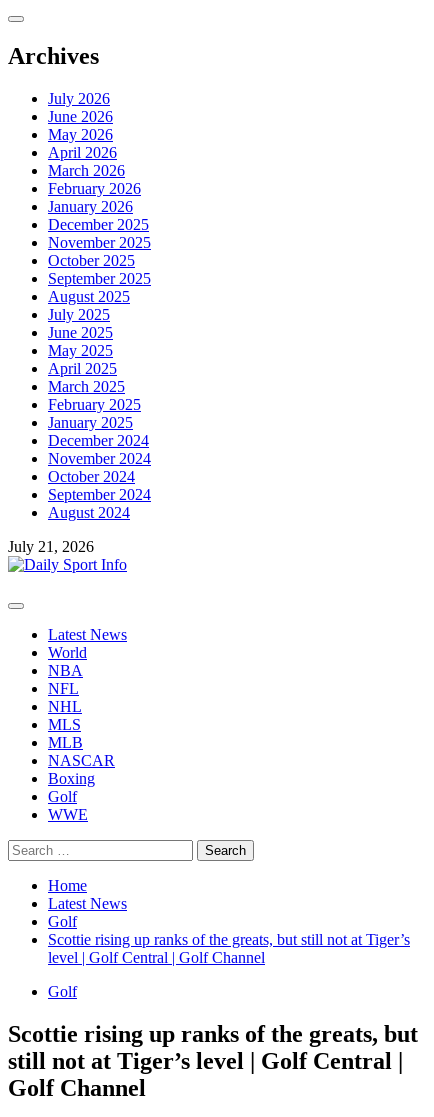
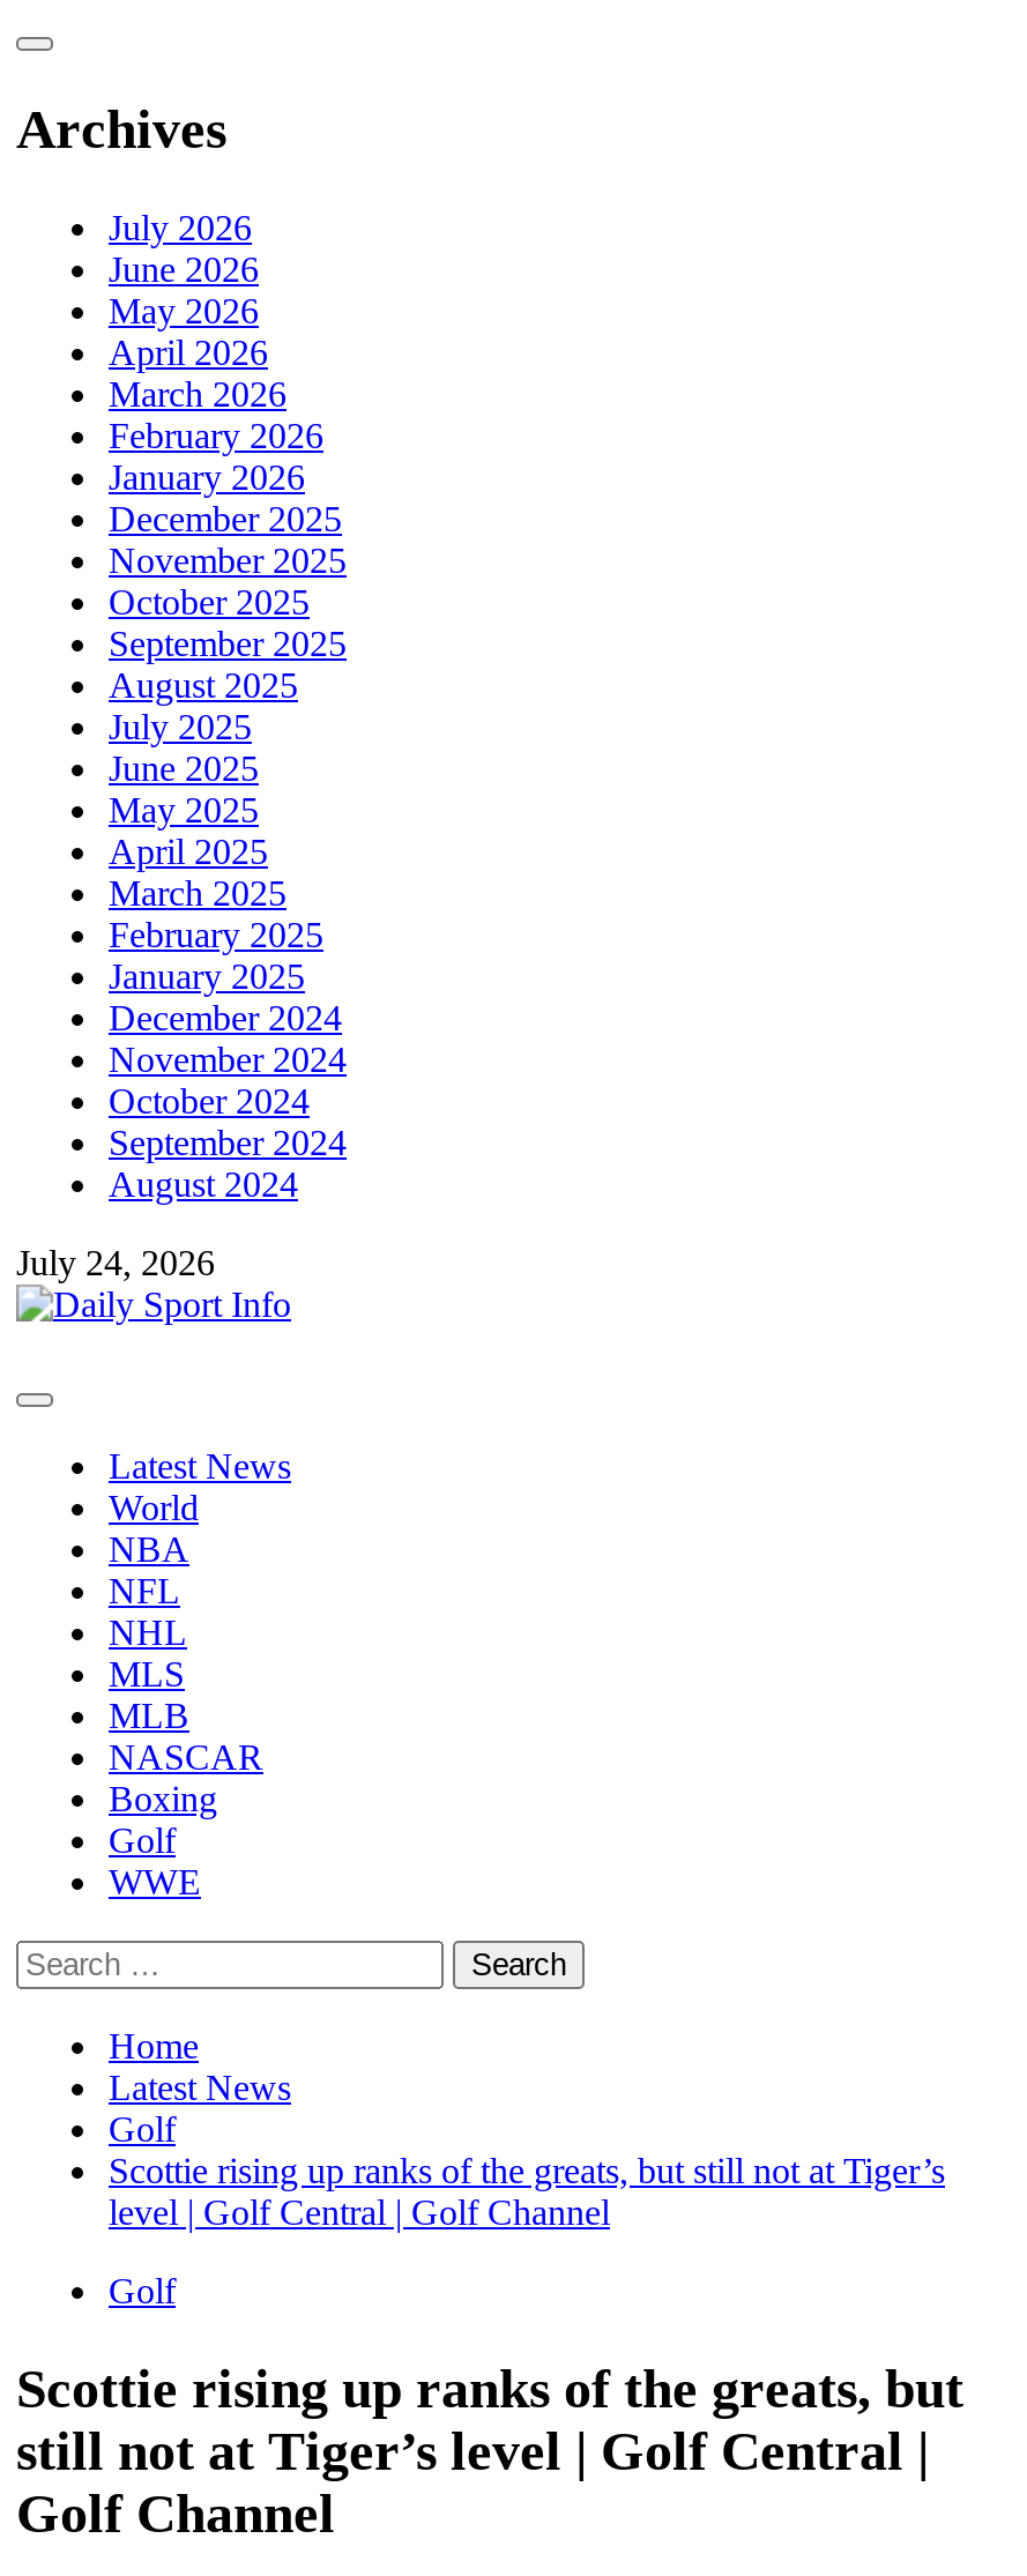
[8,538,94,555] July 21, 2026 -> [16,1242,215,1282] July 24, 2026

